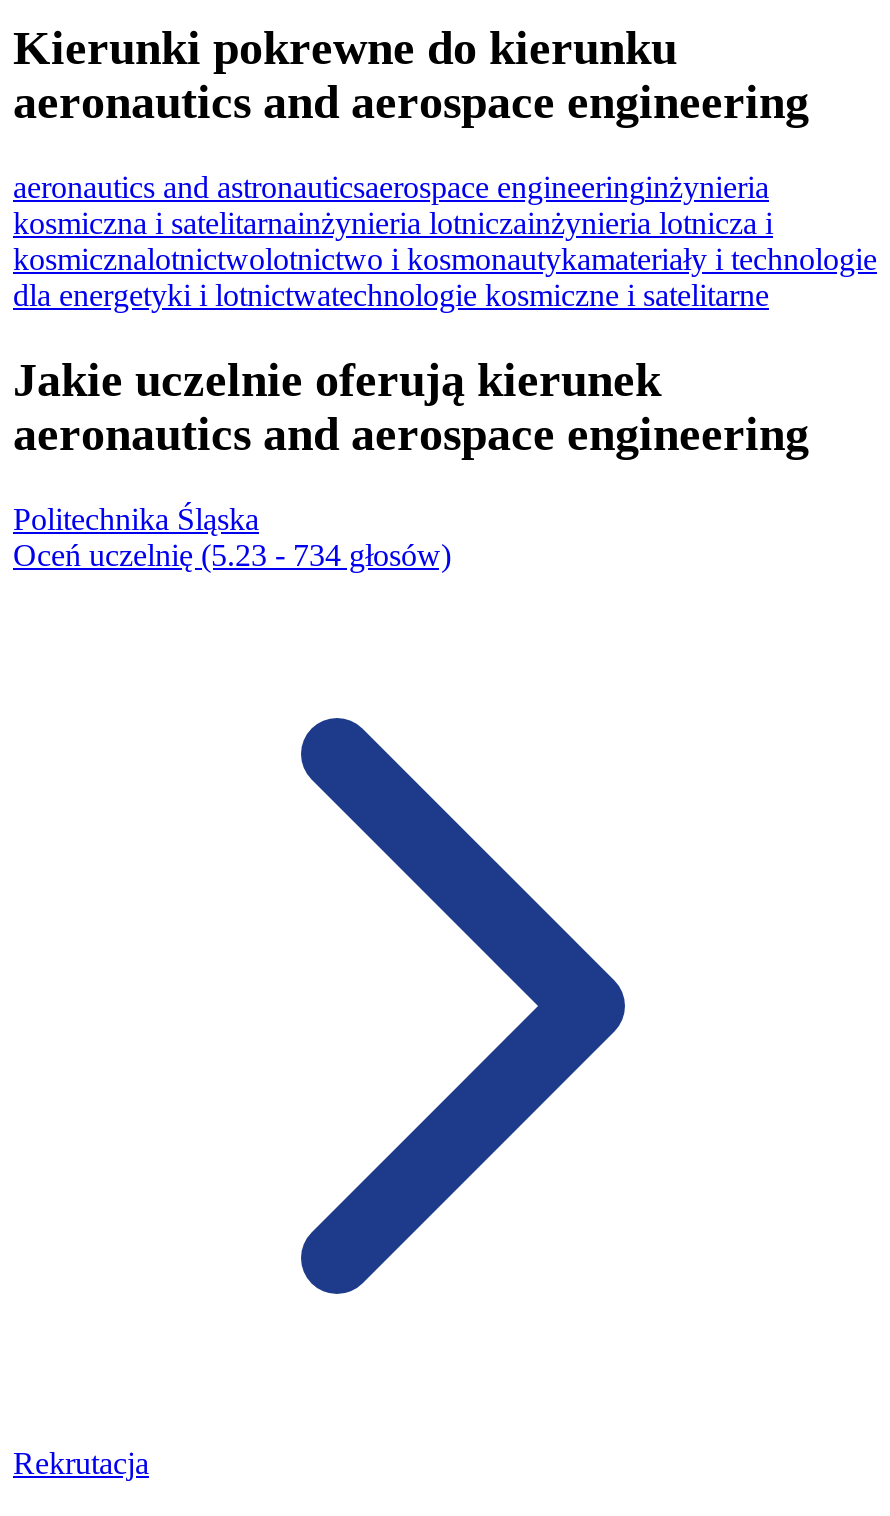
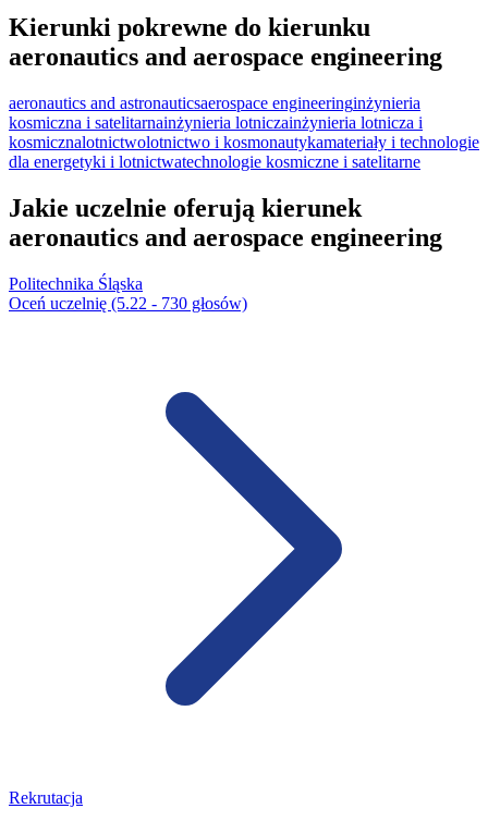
[13,538,451,572] Oceń uczelnię (5.23 - 734 głosów) -> [9,294,247,312] Oceń uczelnię (5.22 - 730 głosów)

